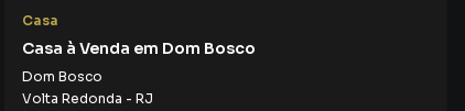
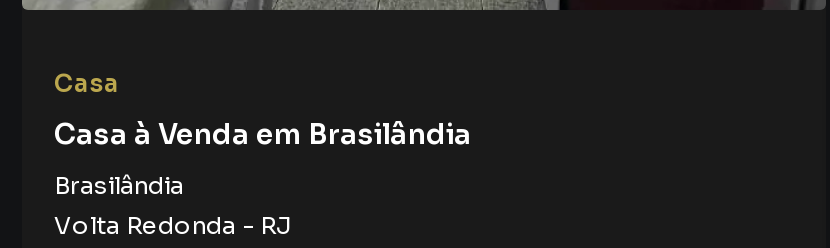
[22,38,256,58] Casa à Venda em Dom Bosco -> [54,116,472,152] Casa à Venda em Brasilândia
[22,68,102,85] Dom Bosco -> [54,170,184,200] Brasilândia

